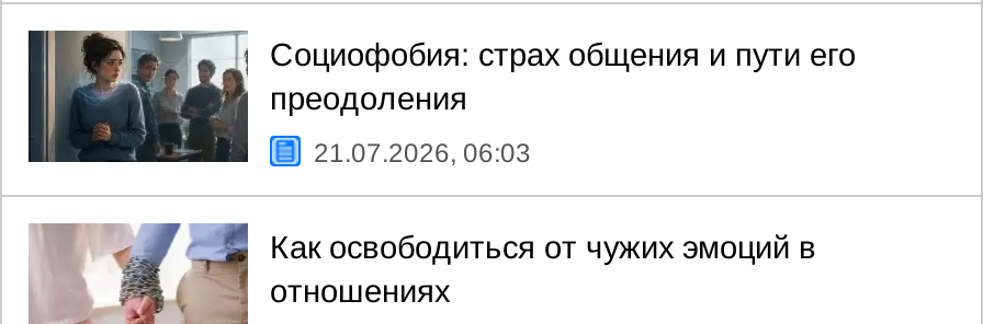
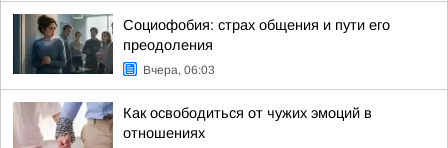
[314,138,531,169] 21.07.2026, 06:03 -> [143,63,215,77] Вчера, 06:03

